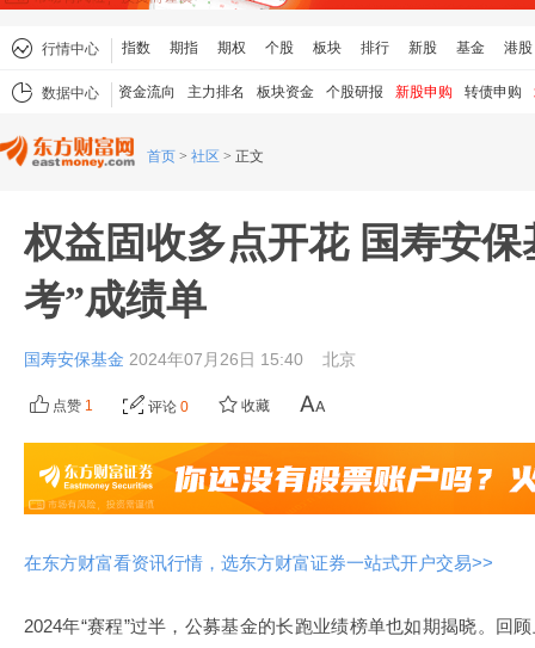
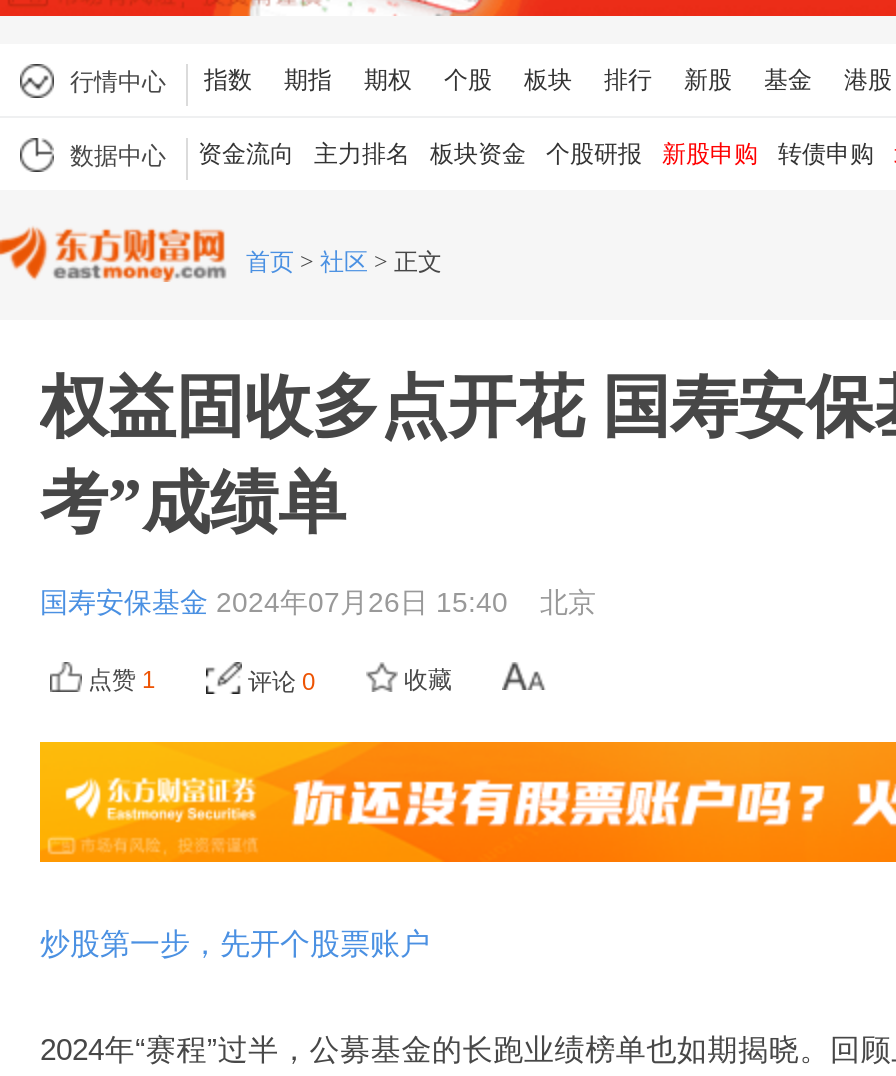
[24,553,493,573] 在东方财富看资讯行情，选东方财富证券一站式开户交易>> -> [40,926,430,960] 炒股第一步，先开个股票账户

